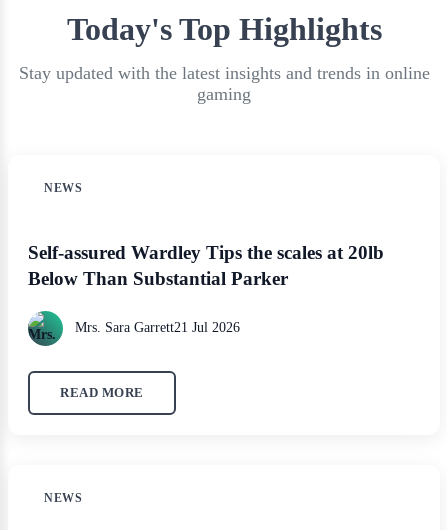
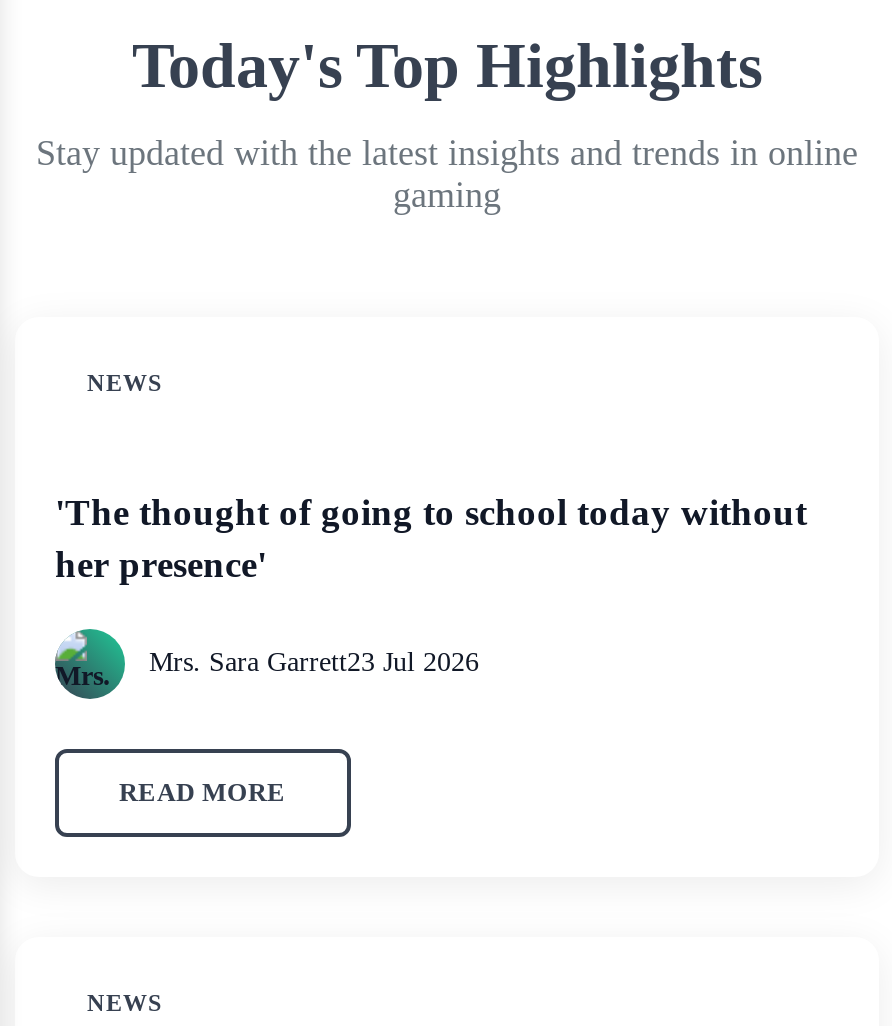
[28,242,384,289] Self-assured Wardley Tips the scales at 20lb | Below Than Substantial Parker -> [55,491,807,585] 'The thought of going to school today without | her presence'
[75,320,240,335] Mrs. Sara Garrett21 Jul 2026 -> [149,648,479,678] Mrs. Sara Garrett23 Jul 2026

